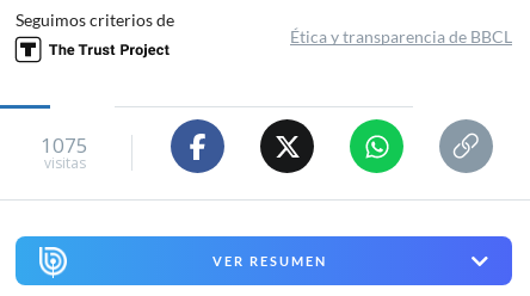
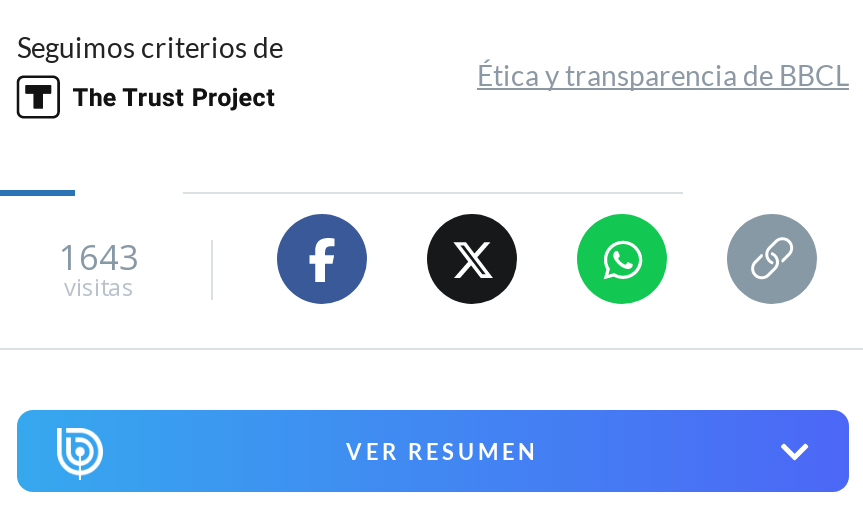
[41,131,88,159] 1075 -> [59,234,139,280] 1643

